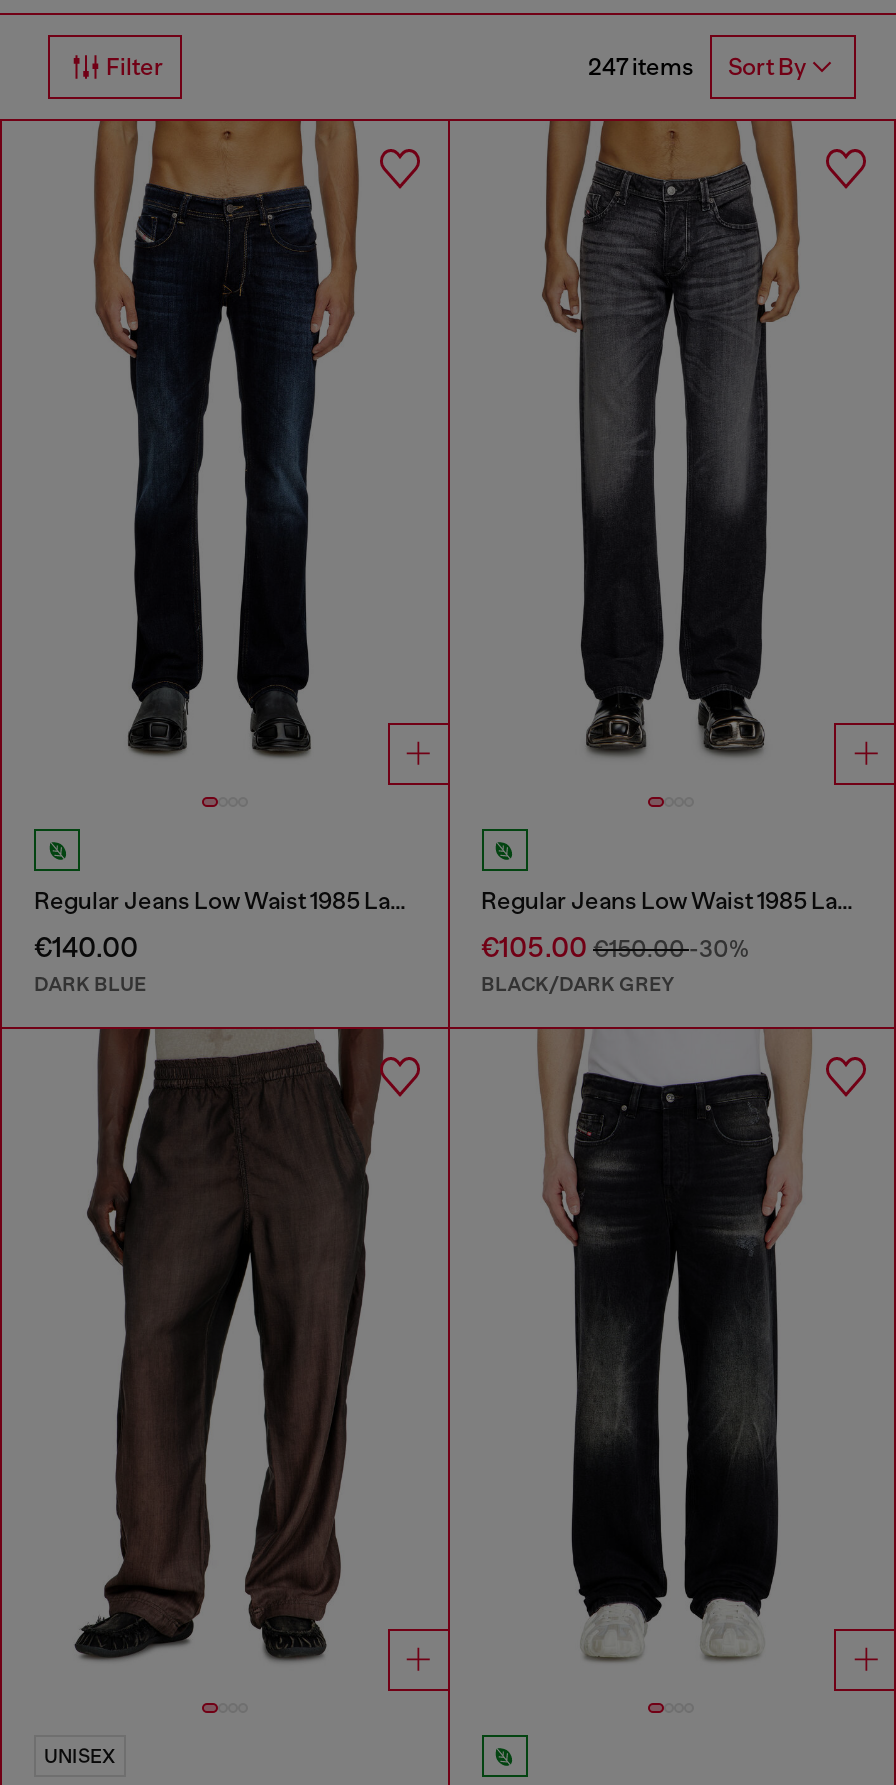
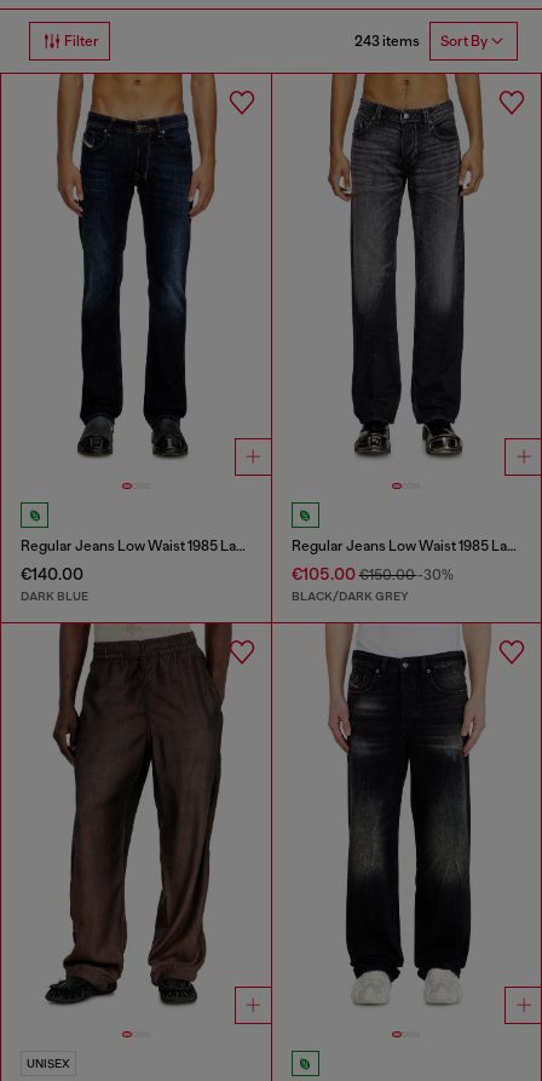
[588,53,806,82] 247 items Sort By -> [354,33,488,50] 243 items Sort By

